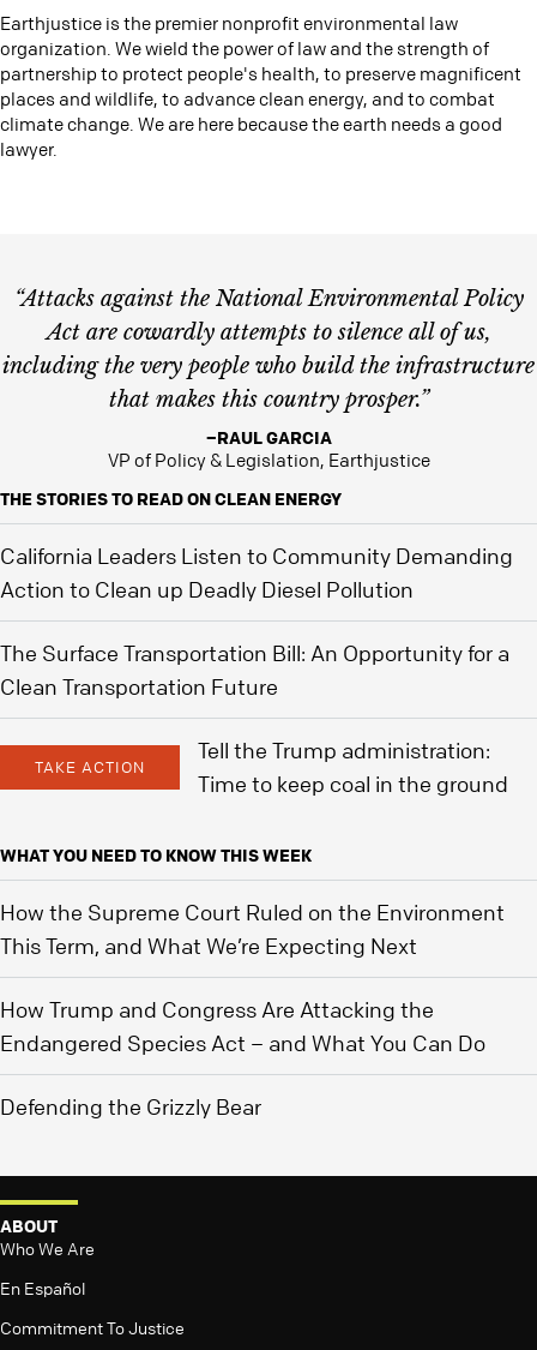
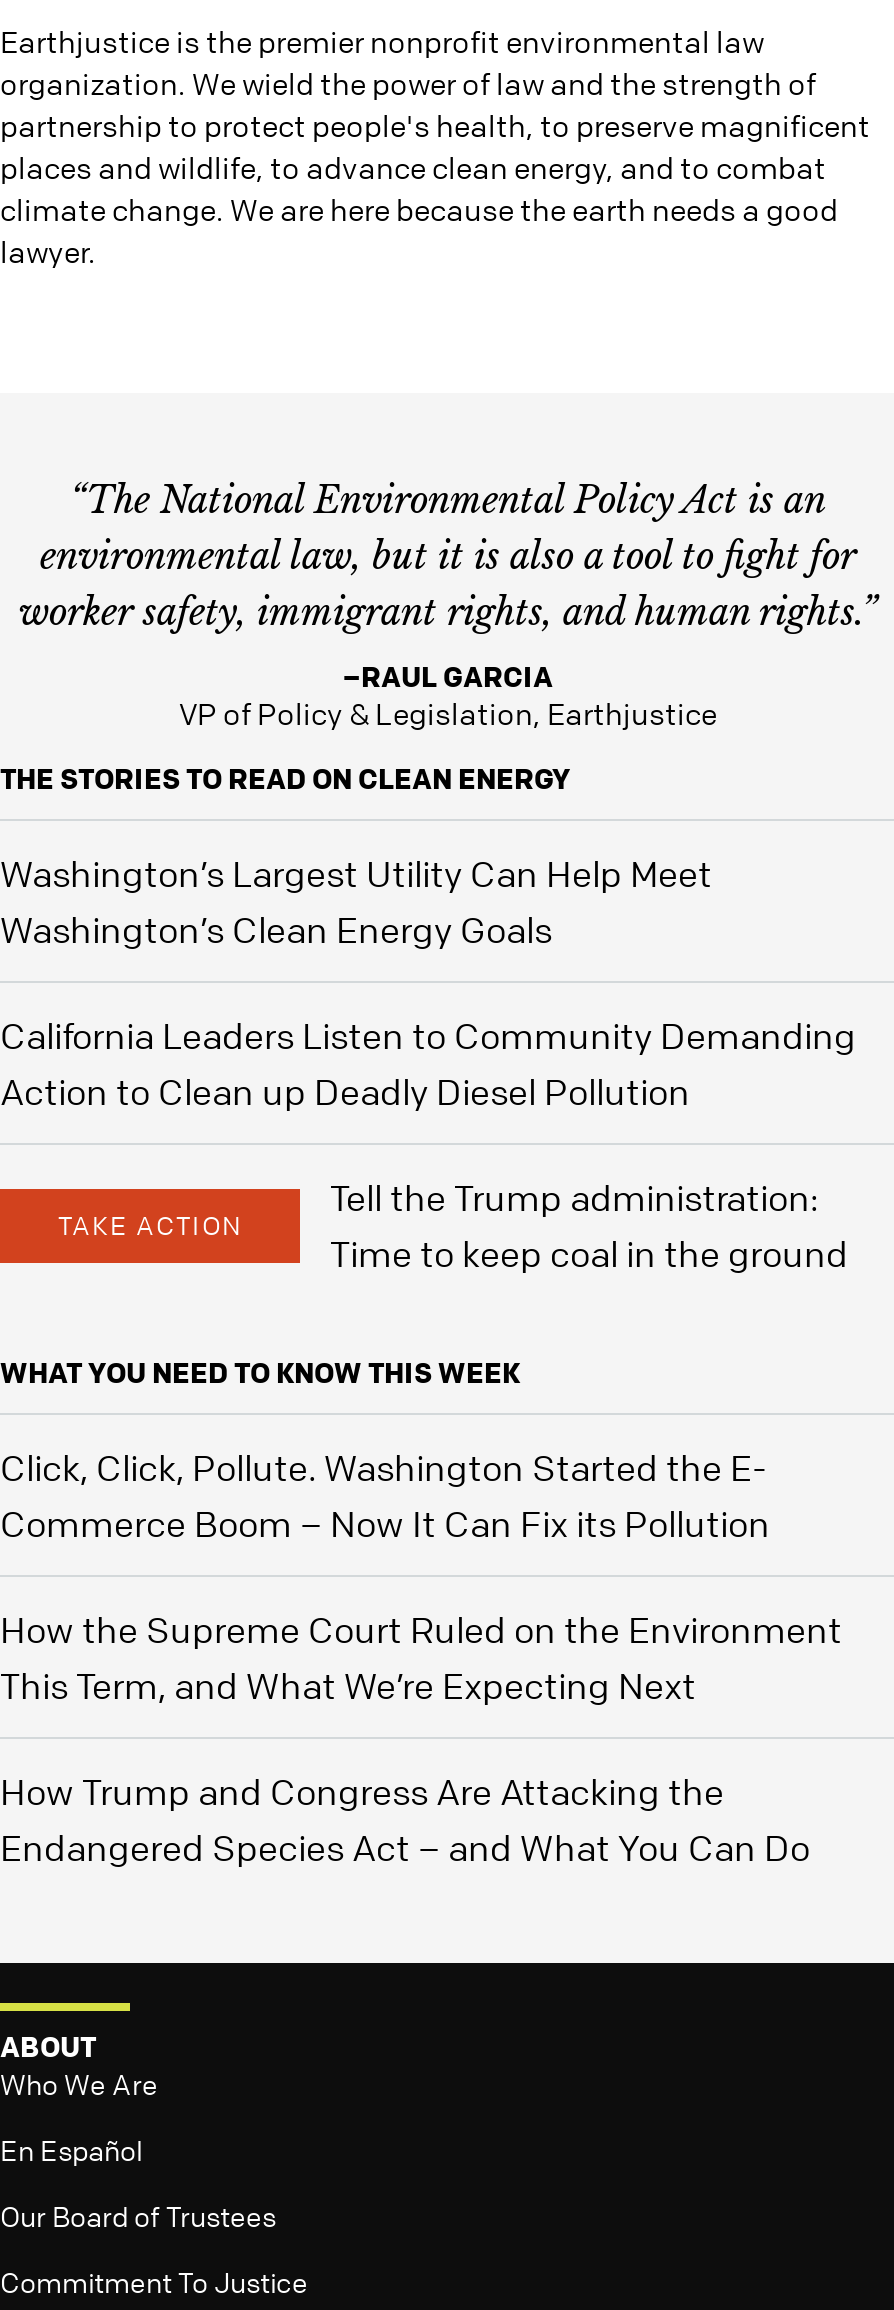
[2,286,535,413] “Attacks against the National Environmental Policy | Act are cowardly attempts to silence all of us, | including the very people who build the infrastructure | that makes this country prosper.” -> [19,479,877,635] “The National Environmental Policy Act is an | environmental law, but it is also a tool to fight for | worker safety, immigrant rights, and human rights.”
moved [0,426,430,510] -> [0,657,717,797]: –RAUL GARCIA | VP of Policy & Legislation, Earthjustice | THE STORIES TO READ ON CLEAN ENERGY
none -> [0,851,712,951] Washington’s Largest Utility Can Help Meet | Washington’s Clean Energy Goals
moved [0,542,513,602] -> [0,1013,856,1113]: California Leaders Listen to Community Demanding | Action to Clean up Deadly Diesel Pollution
[0,640,509,700] The Surface Transportation Bill: An Opportunity for a | Clean Transportation Future -> none
moved [0,737,508,866] -> [0,1175,848,1391]: TAKE ACTION | Tell the Trump administration: | Time to keep coal in the ground | WHAT YOU NEED TO KNOW THIS WEEK
none -> [0,1445,770,1545] Click, Click, Pollute. Washington Started the E- | Commerce Boom – Now It Can Fix its Pollution
moved [0,899,505,1056] -> [0,1607,842,1869]: How the Supreme Court Ruled on the Environment | This Term, and What We’re Expecting Next | How Trump and Congress Are Attacking the | Endangered Species Act – and What You Can Do
[0,1093,261,1120] Defending the Grizzly Bear -> none
none -> [0,2196,276,2232] Our Board of Trustees

